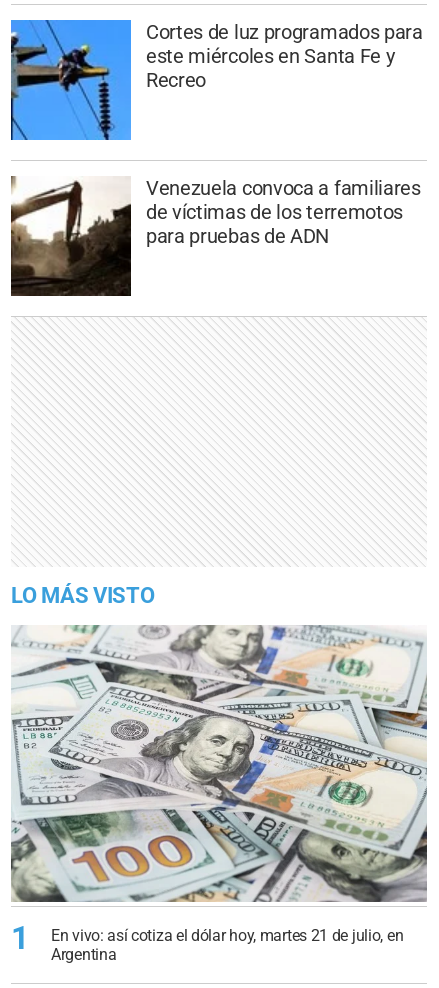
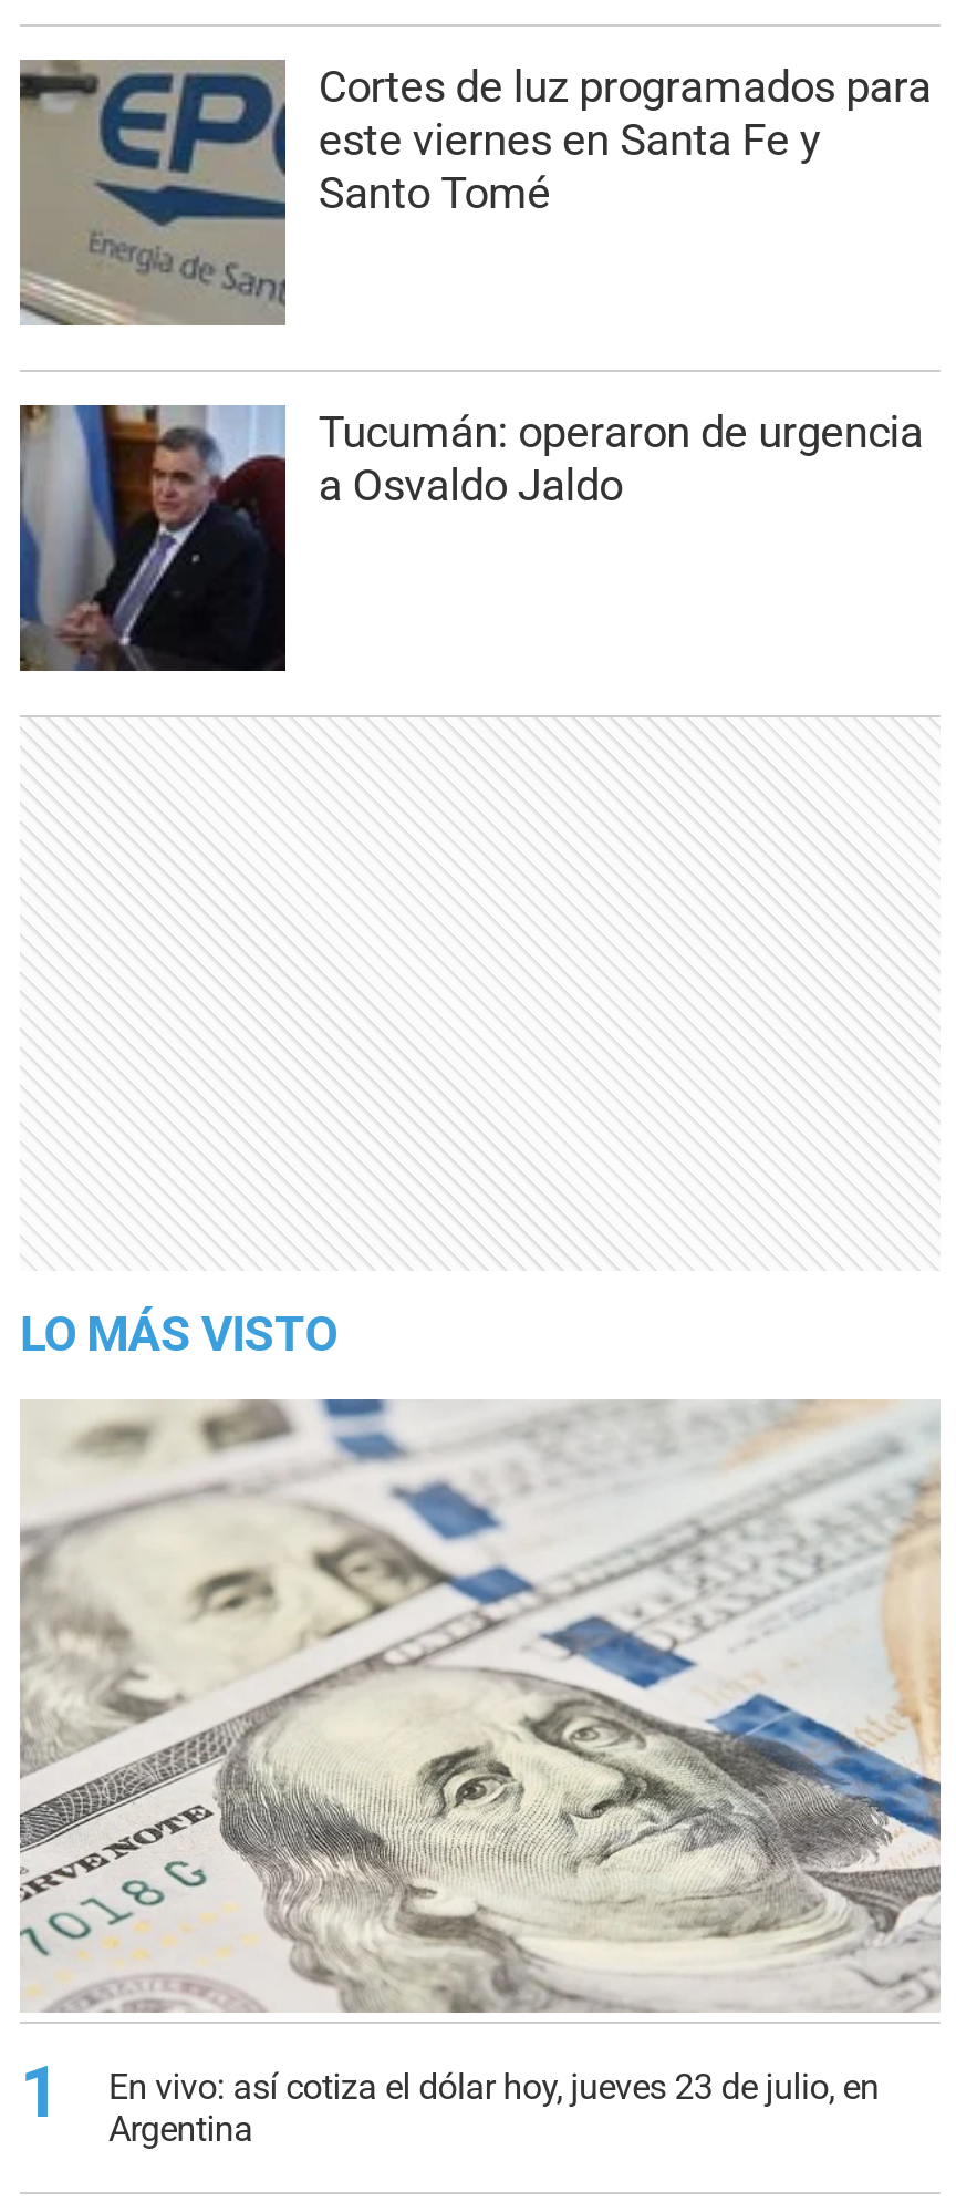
[10,19,394,141] [image] | este miércoles en Santa Fe y | Recreo -> [18,58,819,328] [image] | este viernes en Santa Fe y | Santo Tomé
[10,176,421,297] [image] | Venezuela convoca a familiares | de víctimas de los terremotos | para pruebas de ADN -> [18,403,923,673] [image] | Tucumán: operaron de urgencia | a Osvaldo Jaldo
[10,625,428,945] [image] | En vivo: así cotiza el dólar hoy, martes 21 de julio, en -> [20,1397,941,2109] [image] | En vivo: así cotiza el dólar hoy, jueves 23 de julio, en

